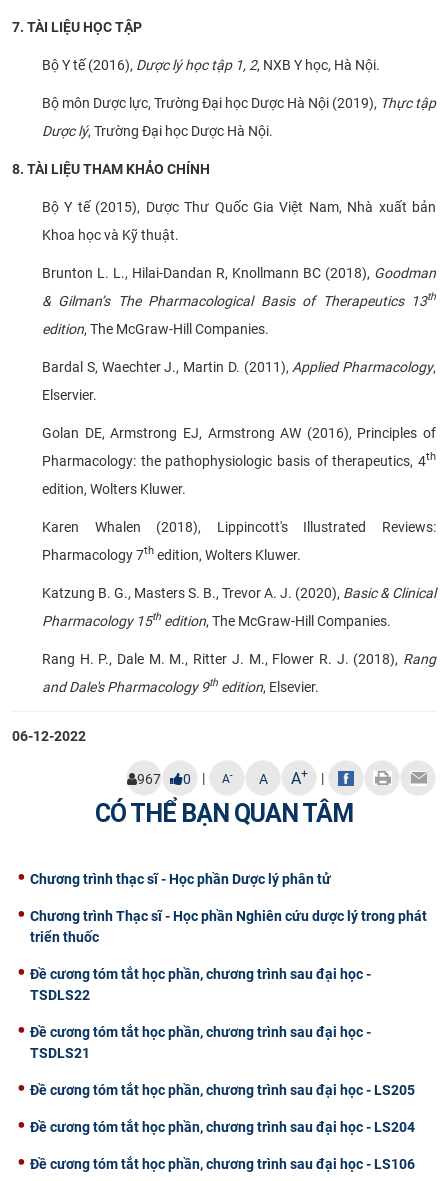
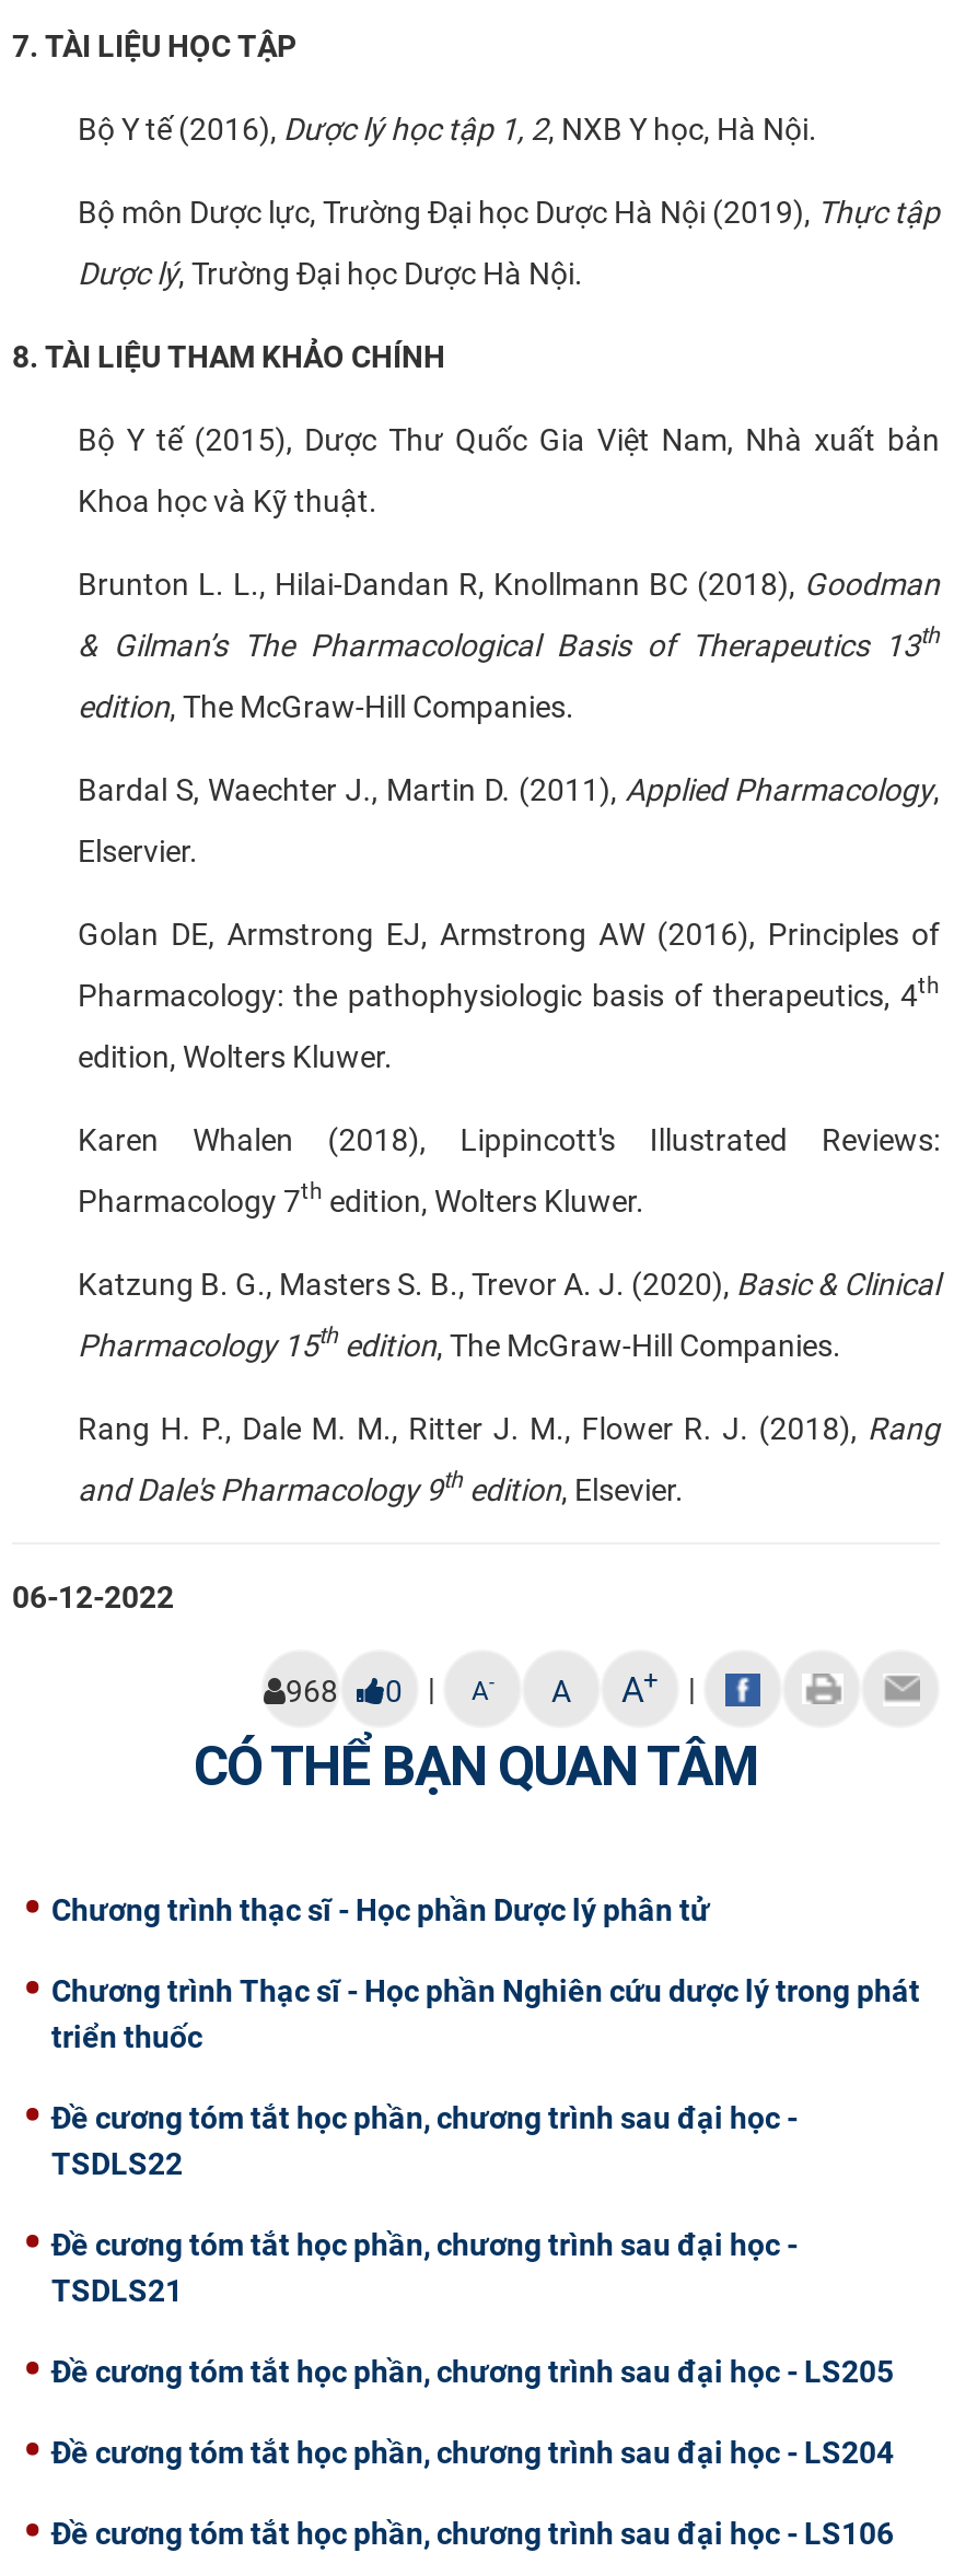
[137,770,161,786] 967 -> [286,1672,338,1707] 968

